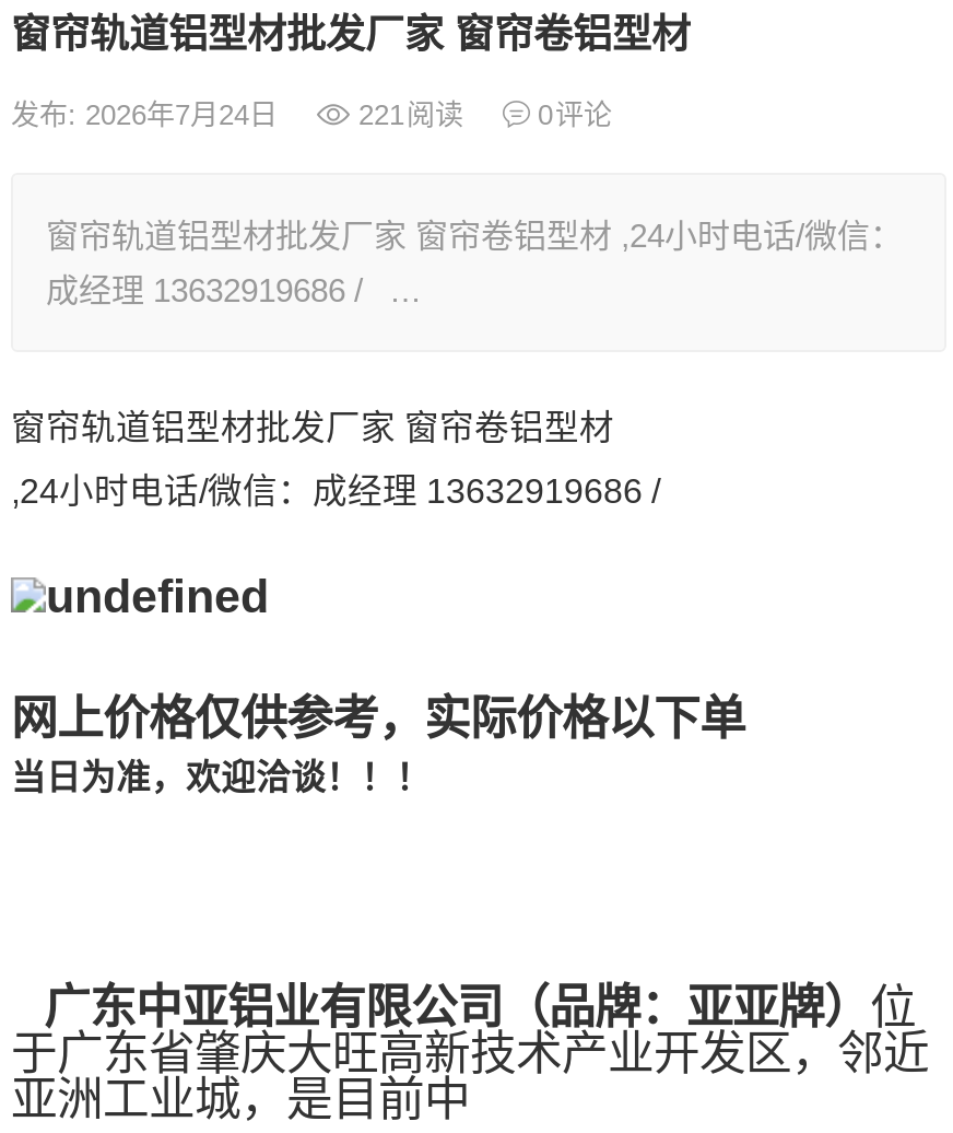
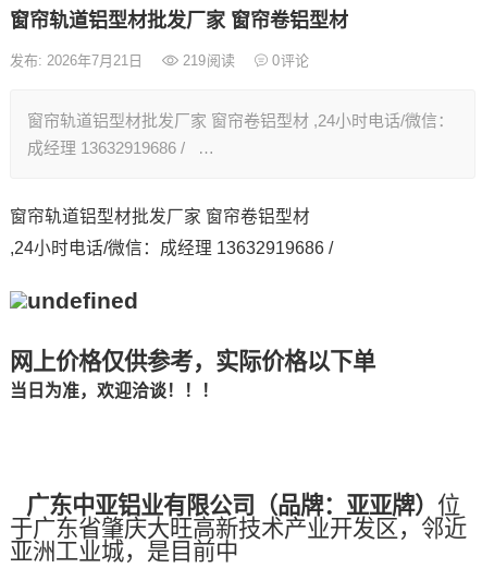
[11,98,286,131] 发布: 2026年7月24日 -> [10,52,147,69] 发布: 2026年7月21日
[350,98,463,131] 221阅读 -> [178,52,235,69] 219阅读

